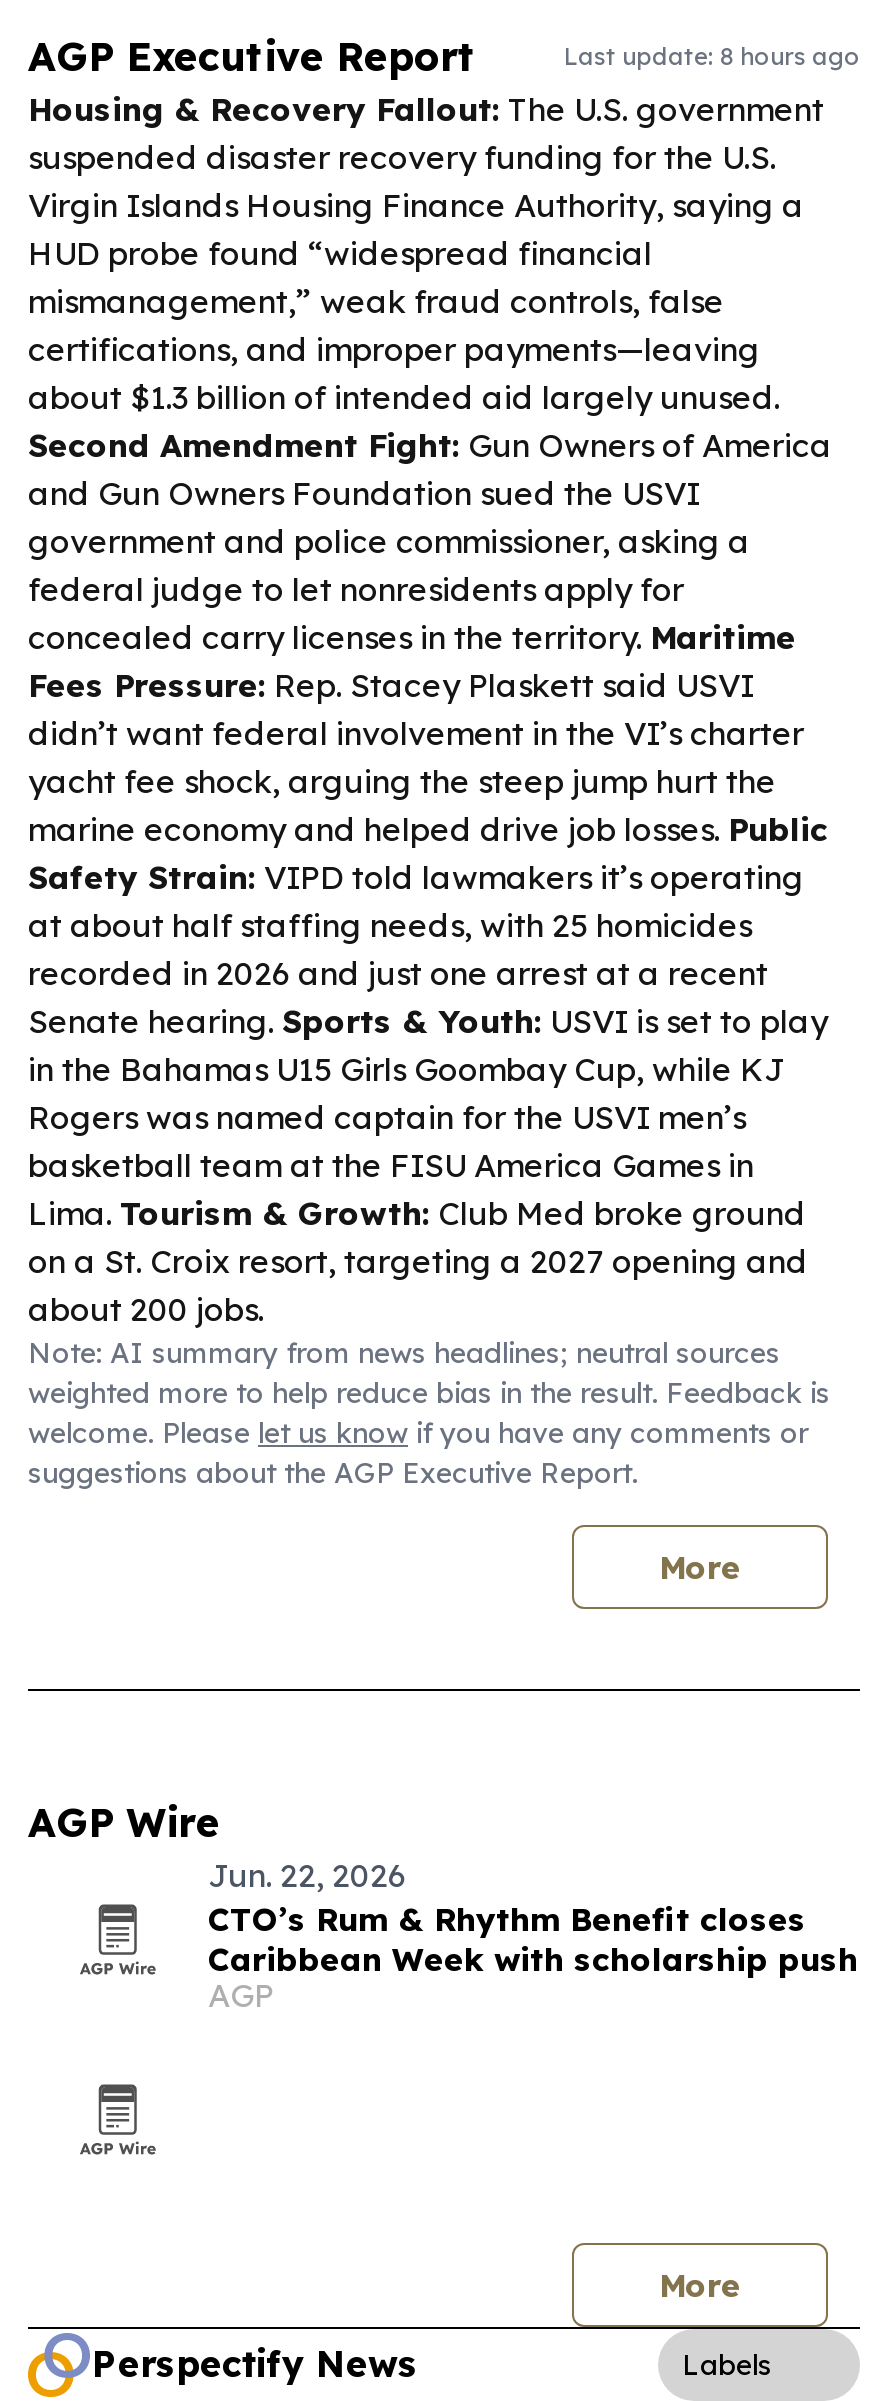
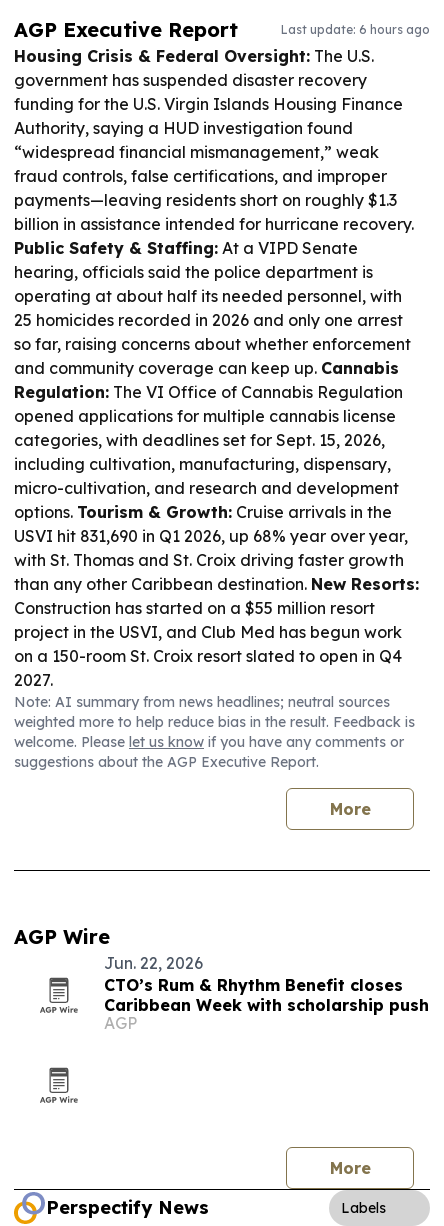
[28,41,860,1329] Last update: 8 hours ago | Housing & Recovery Fallout: The U.S. government | suspended disaster recovery funding for the U.S. | Virgin Islands Housing Finance Authority, saying a | HUD probe found “widespread financial | mismanagement,” weak fraud controls, false | certifications, and improper payments—leaving | about $1.3 billion of intended aid largely unused. | Second Amendment Fight: Gun Owners of America | and Gun Owners Foundation sued the USVI | government and police commissioner, asking a | federal judge to let nonresidents apply for | concealed carry licenses in the territory. Maritime | Fees Pressure: Rep. Stacey Plaskett said USVI | didn’t want federal involvement in the VI’s charter | yacht fee shock, arguing the steep jump hurt the | marine economy and helped drive job losses. Public | Safety Strain: VIPD told lawmakers it’s operating | at about half staffing needs, with 25 homicides | recorded in 2026 and just one arrest at a recent | Senate hearing. Sports & Youth: USVI is set to play | in the Bahamas U15 Girls Goombay Cup, while KJ | Rogers was named captain for the USVI men’s | basketball team at the FISU America Games in | Lima. Tourism & Growth: Club Med broke ground | on a St. Croix resort, targeting a 2027 opening and | about 200 jobs. -> [14,22,430,690] Last update: 6 hours ago | Housing Crisis & Federal Oversight: The U.S. | government has suspended disaster recovery | funding for the U.S. Virgin Islands Housing Finance | Authority, saying a HUD investigation found | “widespread financial mismanagement,” weak | fraud controls, false certifications, and improper | payments—leaving residents short on roughly $1.3 | billion in assistance intended for hurricane recovery. | Public Safety & Staffing: At a VIPD Senate | hearing, officials said the police department is | operating at about half its needed personnel, with | 25 homicides recorded in 2026 and only one arrest | so far, raising concerns about whether enforcement | and community coverage can keep up. Cannabis | Regulation: The VI Office of Cannabis Regulation | opened applications for multiple cannabis license | categories, with deadlines set for Sept. 15, 2026, | including cultivation, manufacturing, dispensary, | micro-cultivation, and research and development | options. Tourism & Growth: Cruise arrivals in the | USVI hit 831,690 in Q1 2026, up 68% year over year, | with St. Thomas and St. Croix driving faster growth | than any other Caribbean destination. New Resorts: | Construction has started on a $55 million resort | project in the USVI, and Club Med has begun work | on a 150-room St. Croix resort slated to open in Q4 | 2027.

